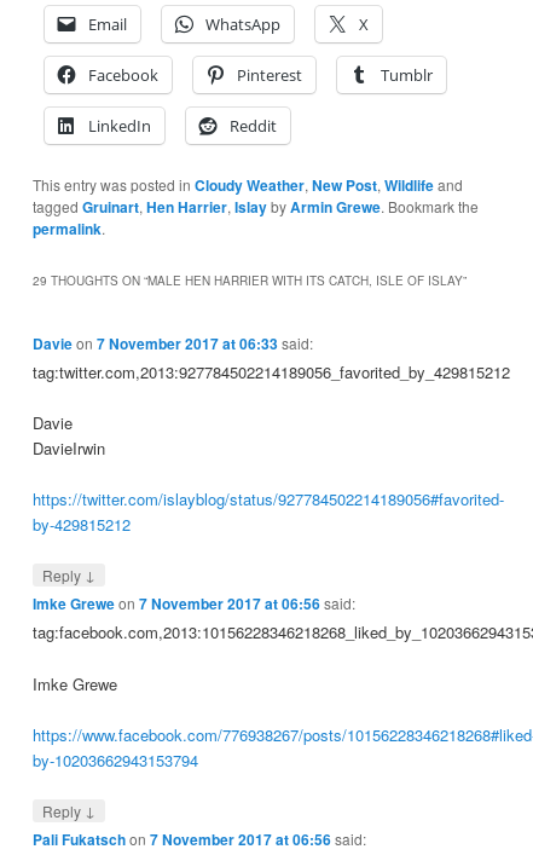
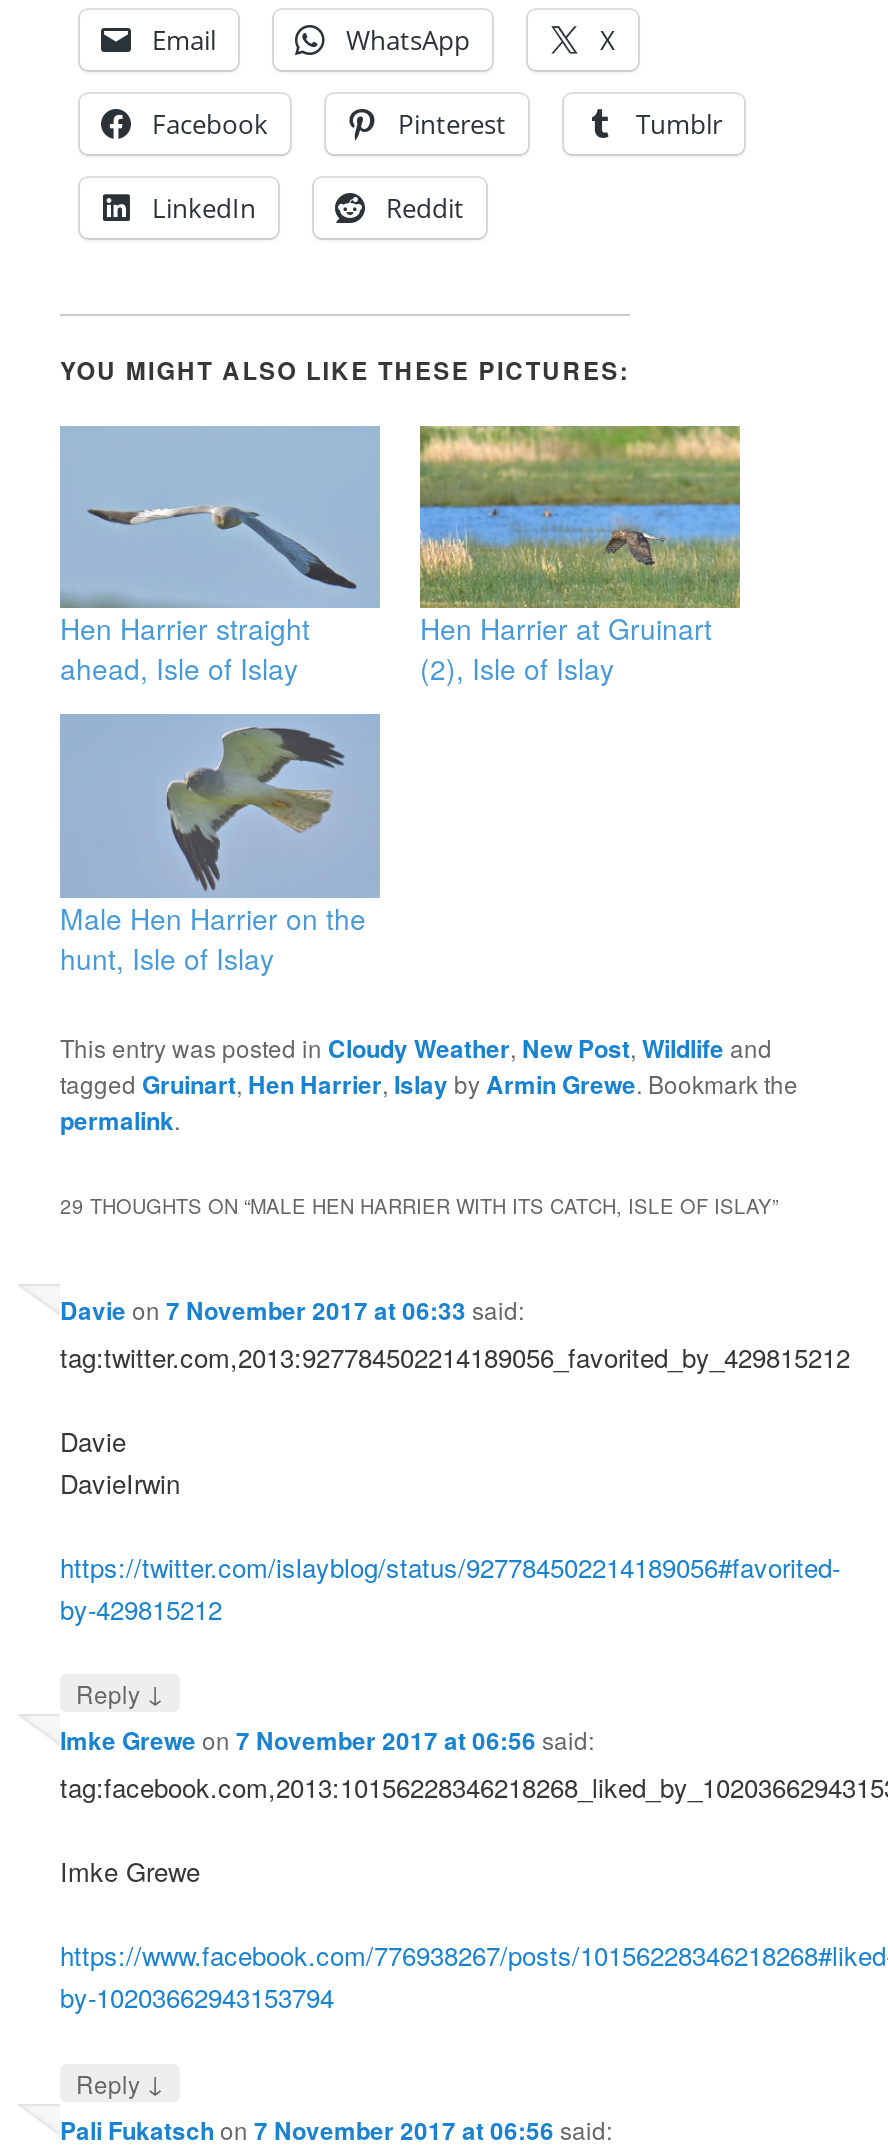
none -> [58,424,382,689] [image] | Hen Harrier straight | ahead, Isle of Islay
none -> [58,712,382,977] [image] | Male Hen Harrier on the | hunt, Isle of Islay
none -> [60,352,630,388] YOU MIGHT ALSO LIKE THESE PICTURES:
none -> [418,424,742,689] [image] | Hen Harrier at Gruinart | (2), Isle of Islay

